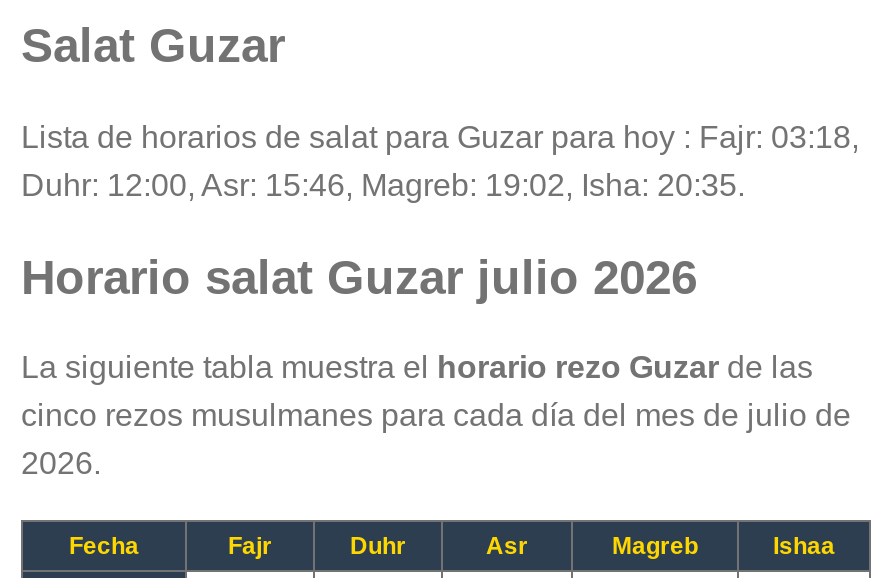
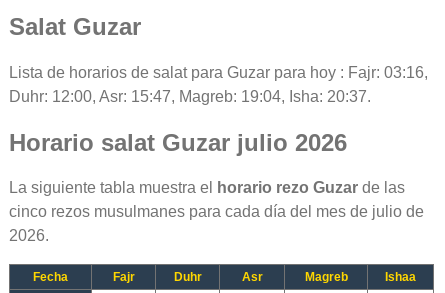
[21,119,859,153] Lista de horarios de salat para Guzar para hoy : Fajr: 03:18, -> [9,64,428,81] Lista de horarios de salat para Guzar para hoy : Fajr: 03:16,
[21,167,745,201] Duhr: 12:00, Asr: 15:46, Magreb: 19:02, Isha: 20:35. -> [9,88,371,105] Duhr: 12:00, Asr: 15:47, Magreb: 19:04, Isha: 20:37.

